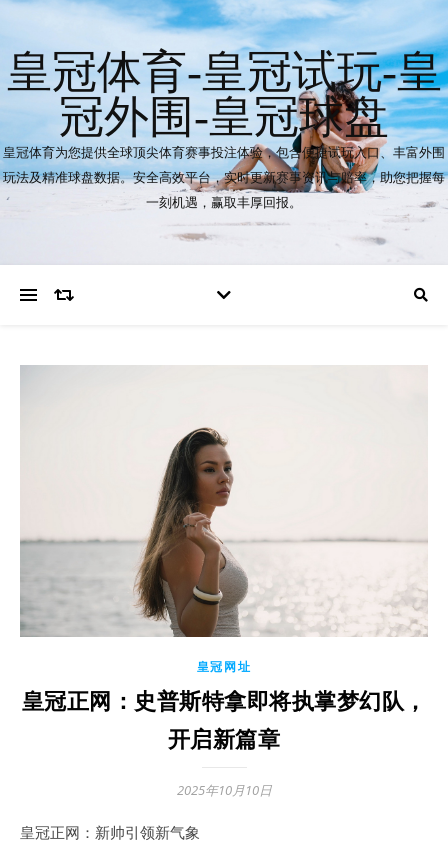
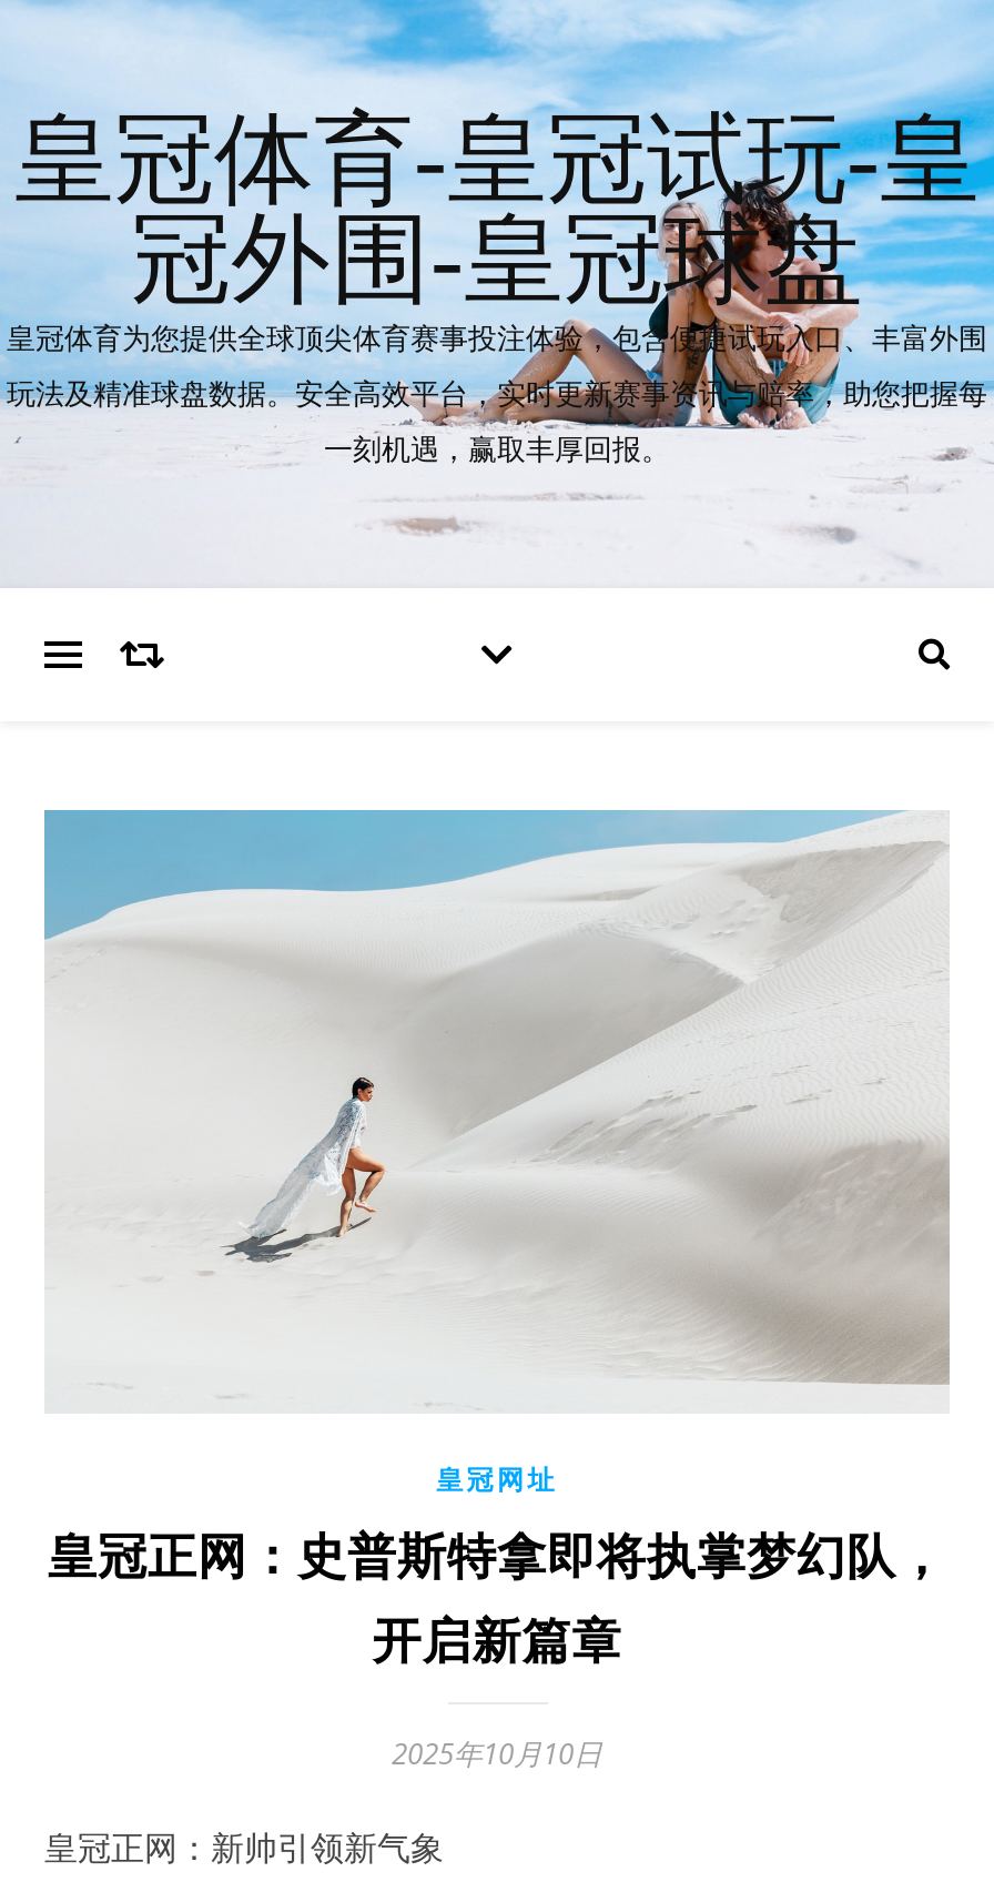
[20,365,427,638] [image] -> [44,808,950,1414] [image]

